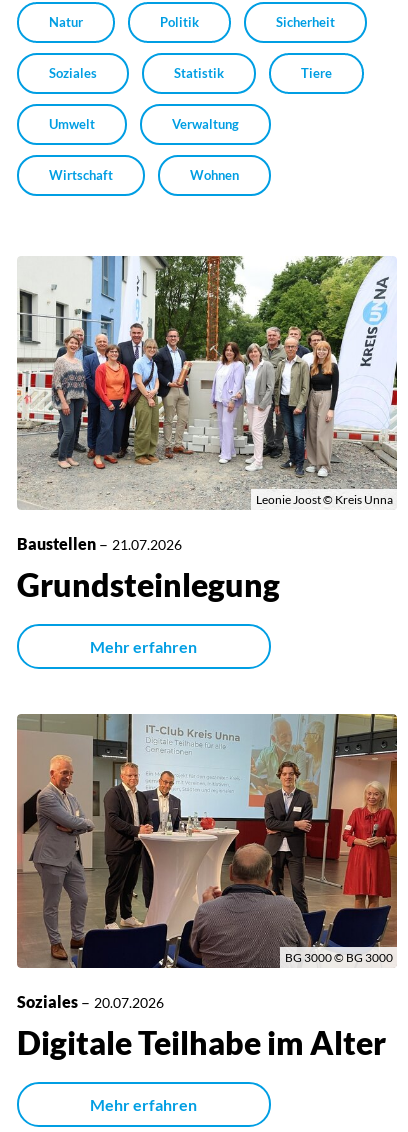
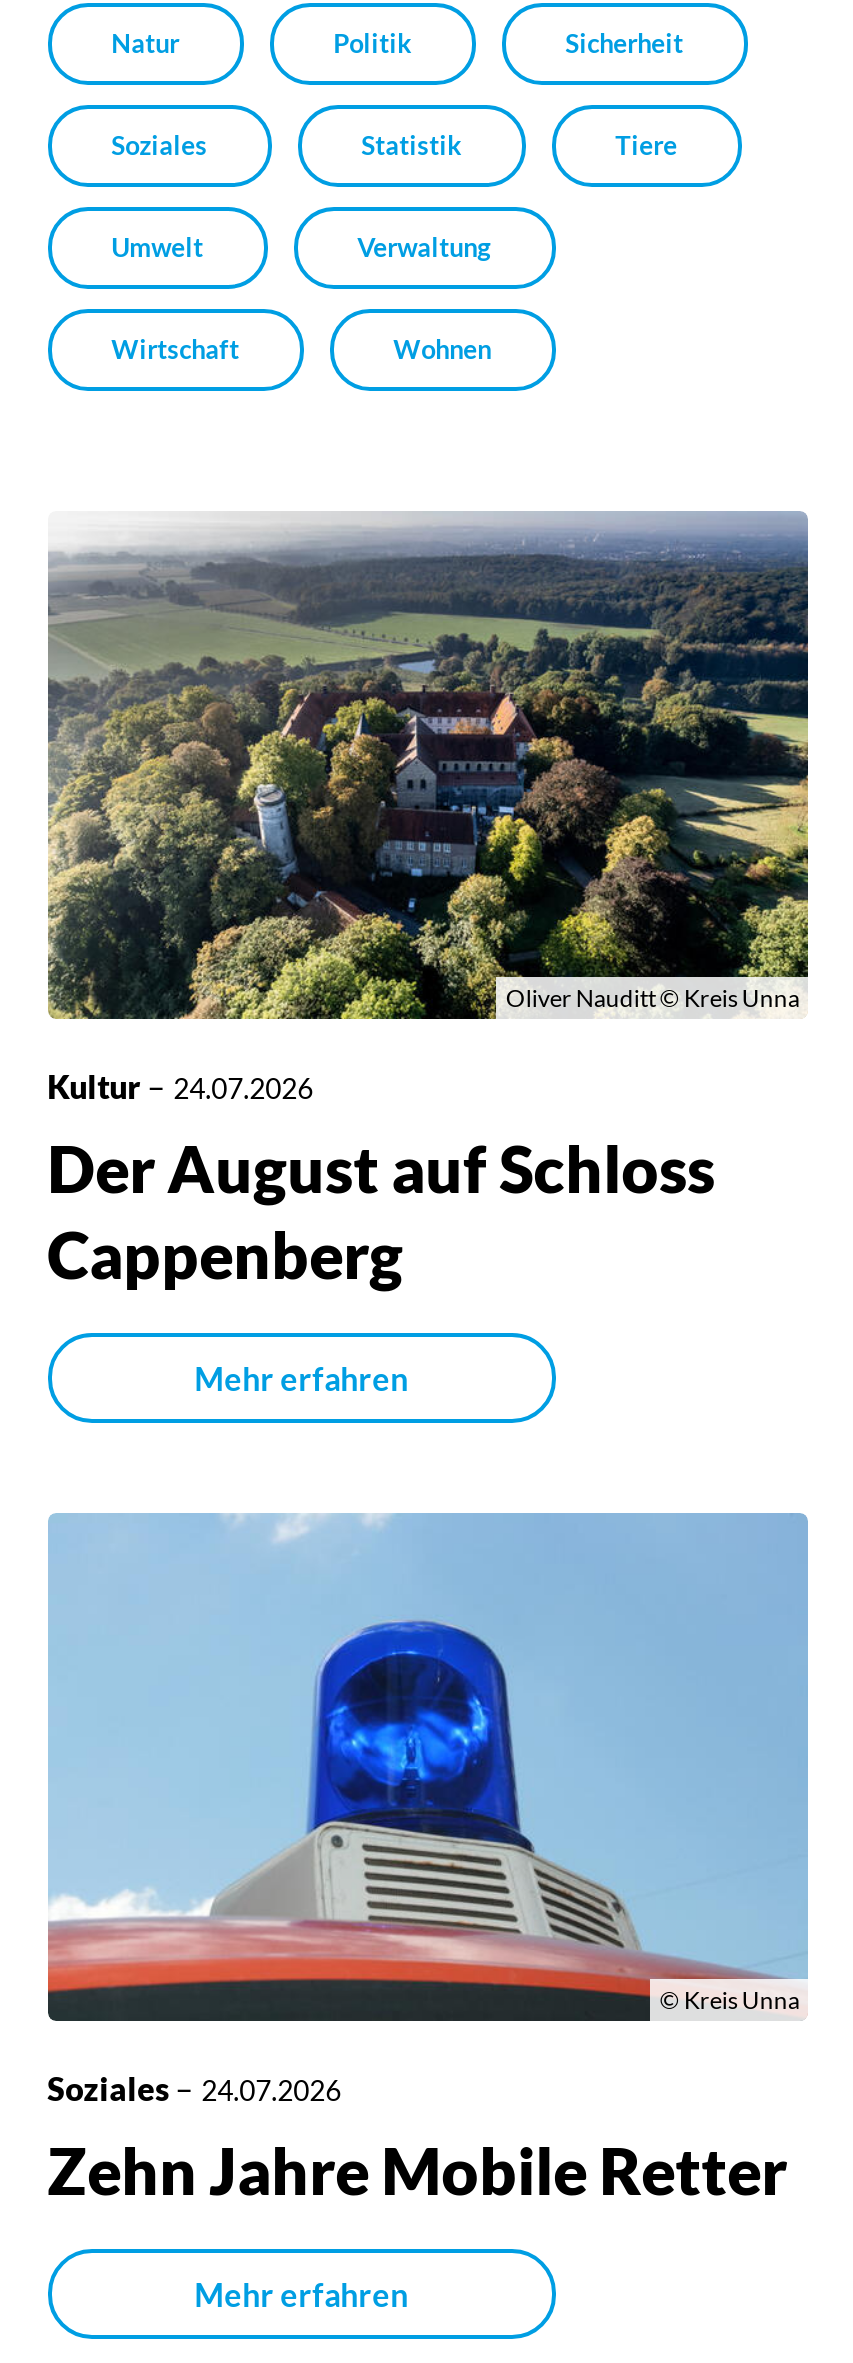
[18,255,398,510] [image] | Leonie Joost © Kreis Unna -> [46,511,810,1021] [image] | Oliver Nauditt © Kreis Unna
[17,534,280,604] Baustellen – 21.07.2026 | Grundsteinlegung -> [47,1067,715,1293] Kultur – 24.07.2026 | Der August auf Schloss | Cappenberg
[16,713,398,969] [image] | BG 3000 © BG 3000 -> [46,1511,810,2023] [image] | © Kreis Unna
[17,992,386,1062] Soziales – 20.07.2026 | Digitale Teilhabe im Alter -> [47,2068,787,2208] Soziales – 24.07.2026 | Zehn Jahre Mobile Retter

